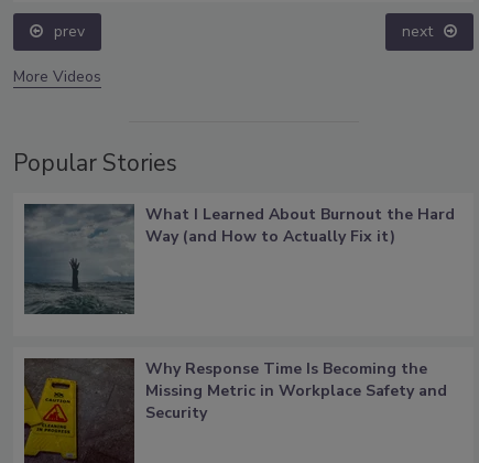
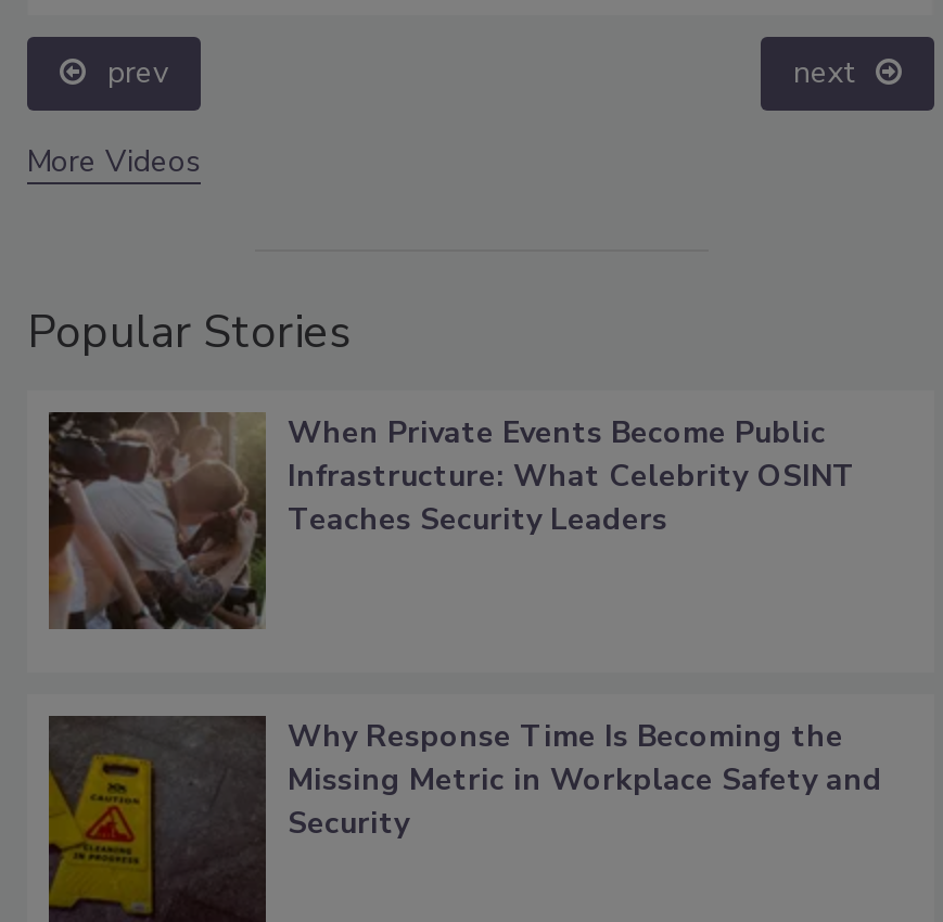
[23,203,455,315] [image] | What I Learned About Burnout the Hard | Way (and How to Actually Fix it) -> [47,410,856,631] [image] | When Private Events Become Public | Infrastructure: What Celebrity OSINT | Teaches Security Leaders

